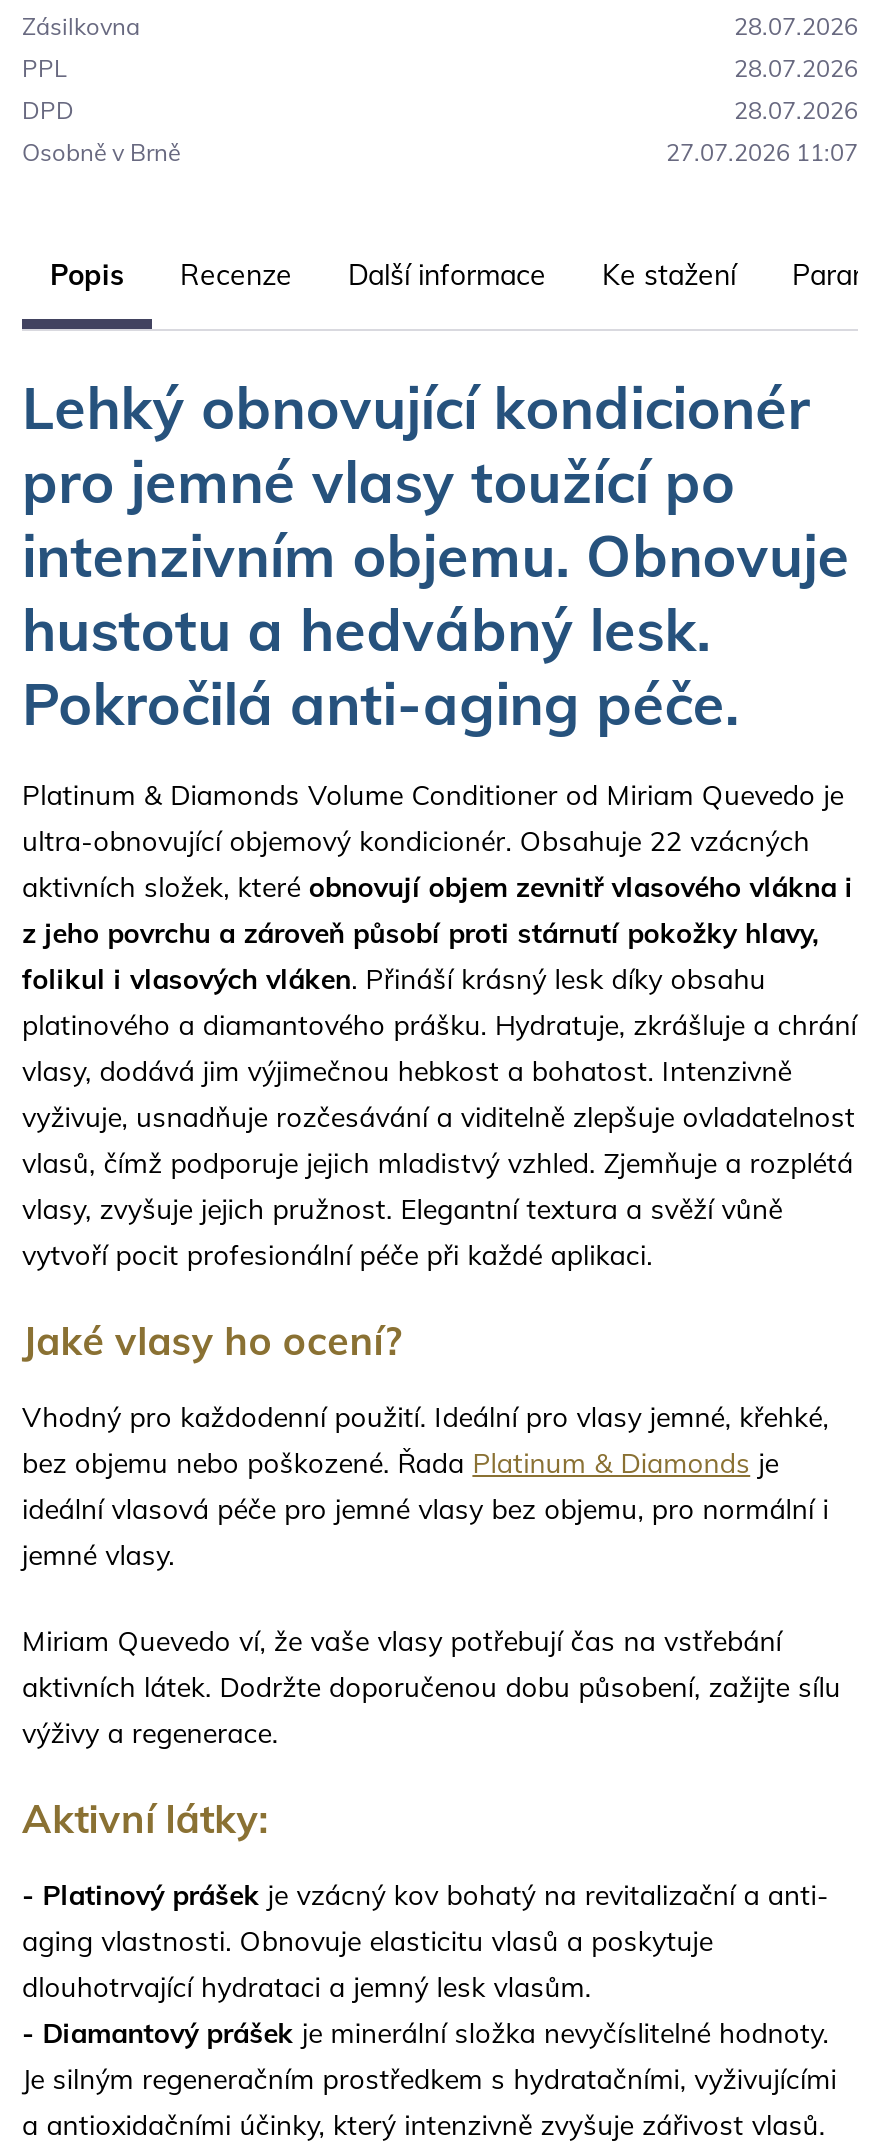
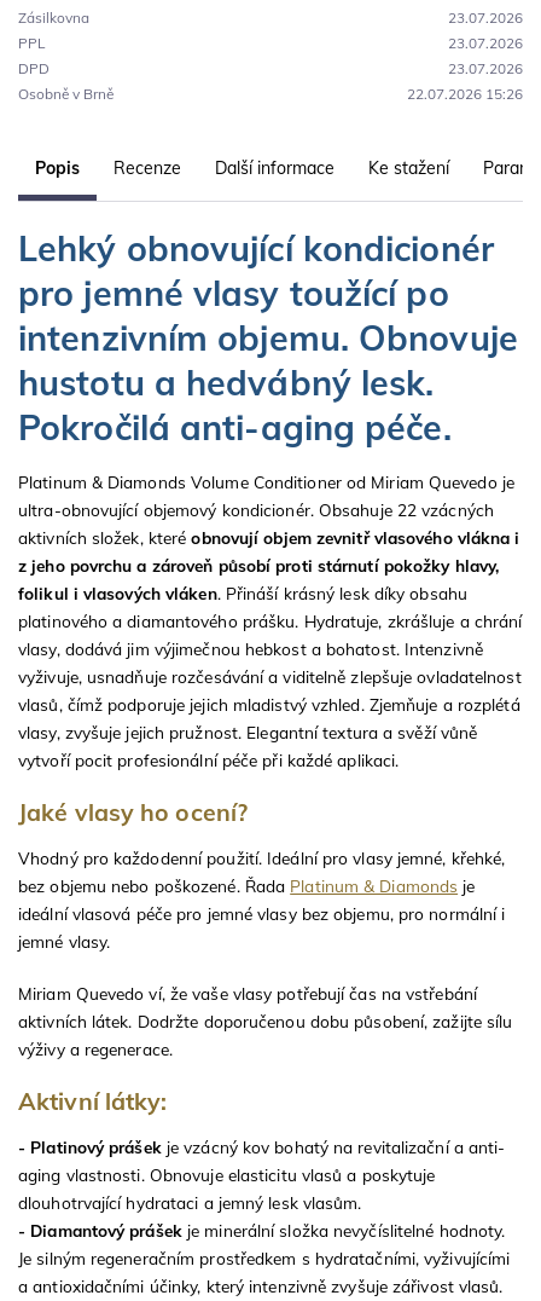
[734,11,858,41] 28.07.2026 -> [448,8,523,26] 23.07.2026
[734,53,858,83] 28.07.2026 -> [448,34,523,52] 23.07.2026
[734,95,858,125] 28.07.2026 -> [448,59,523,77] 23.07.2026
[666,137,858,167] 27.07.2026 11:07 -> [407,84,523,103] 22.07.2026 15:26

